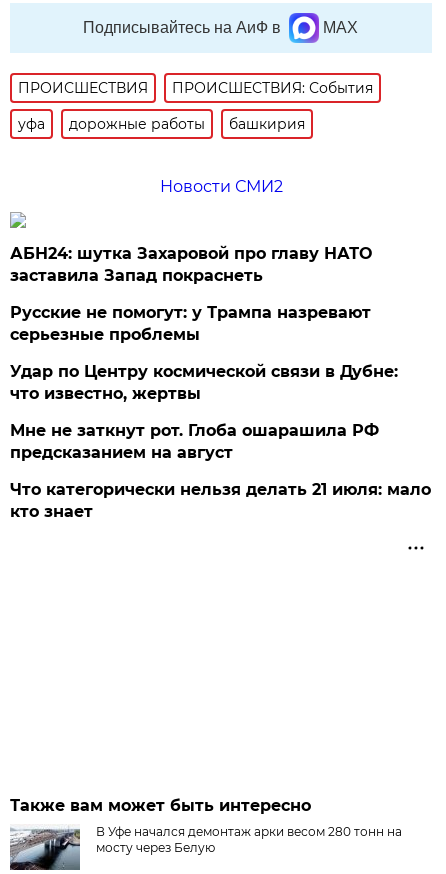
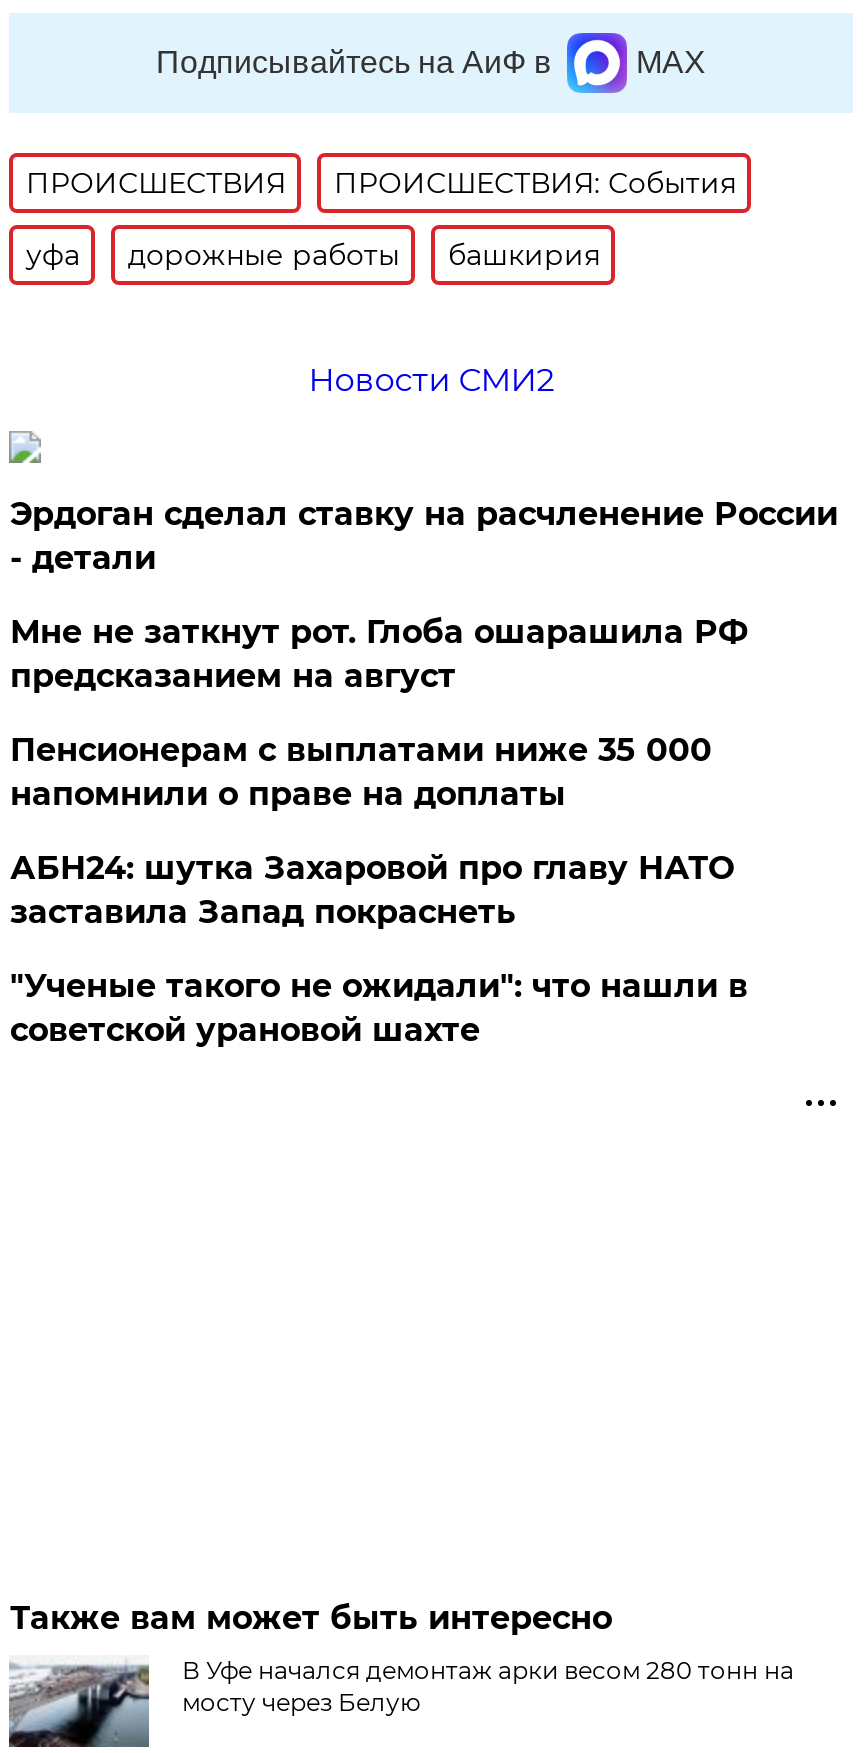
none -> [10,495,838,813] Эрдоган сделал ставку на расчленение России | - детали | Пенсионерам с выплатами ниже 35 000 | напомнили о праве на доплаты
moved [10,244,372,285] -> [10,849,734,931]: АБН24: шутка Захаровой про главу НАТО | заставила Запад покраснеть
[10,303,431,521] Русские не помогут: у Трампа назревают | серьезные проблемы | Удар по Центру космической связи в Дубне: | что известно, жертвы | Что категорически нельзя делать 21 июля: мало | кто знает -> [10,967,748,1049] "Ученые такого не ожидали": что нашли в | советской урановой шахте
moved [10,421,379,462] -> [10,613,748,695]: Мне не заткнут рот. Глоба ошарашила РФ | предсказанием на август

